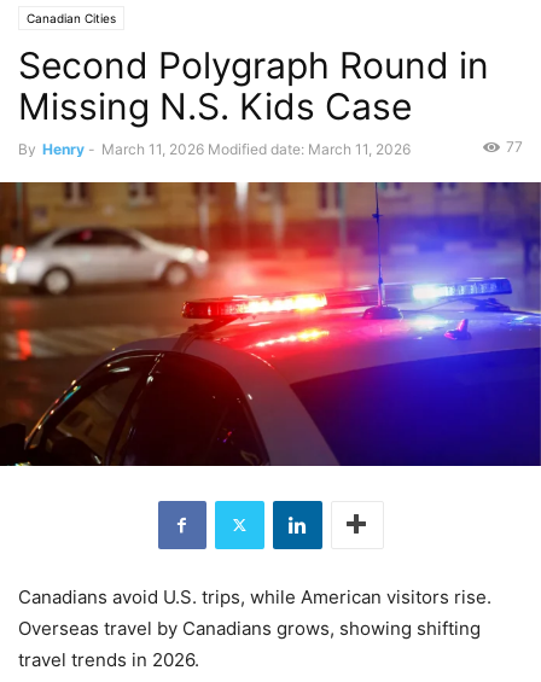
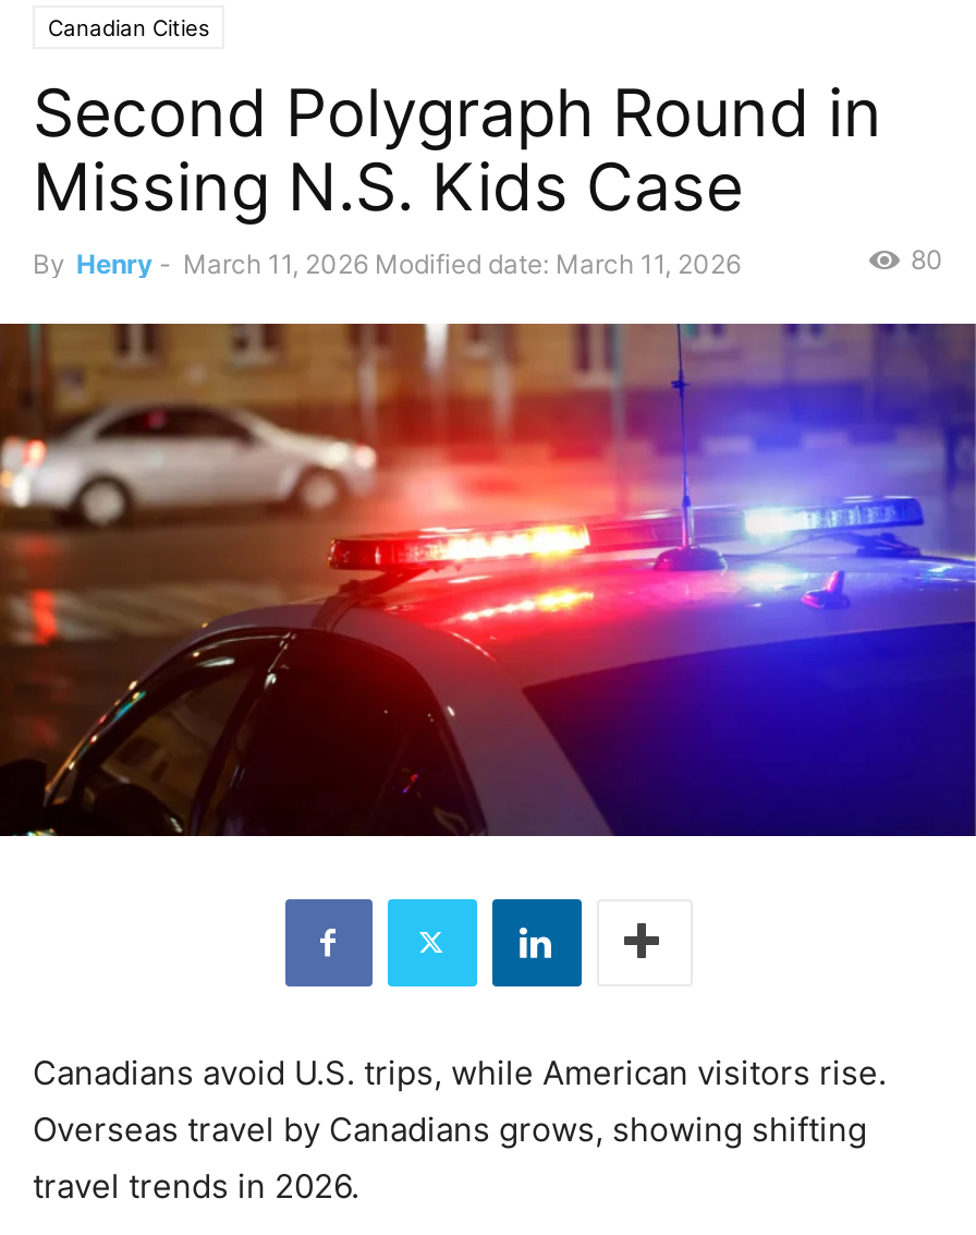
[506,138,523,156] 77 -> [911,243,943,276] 80

